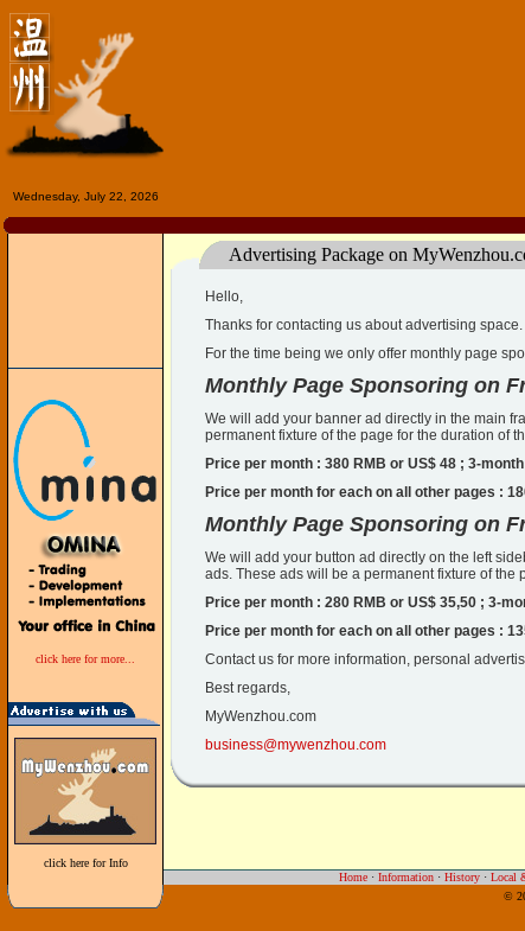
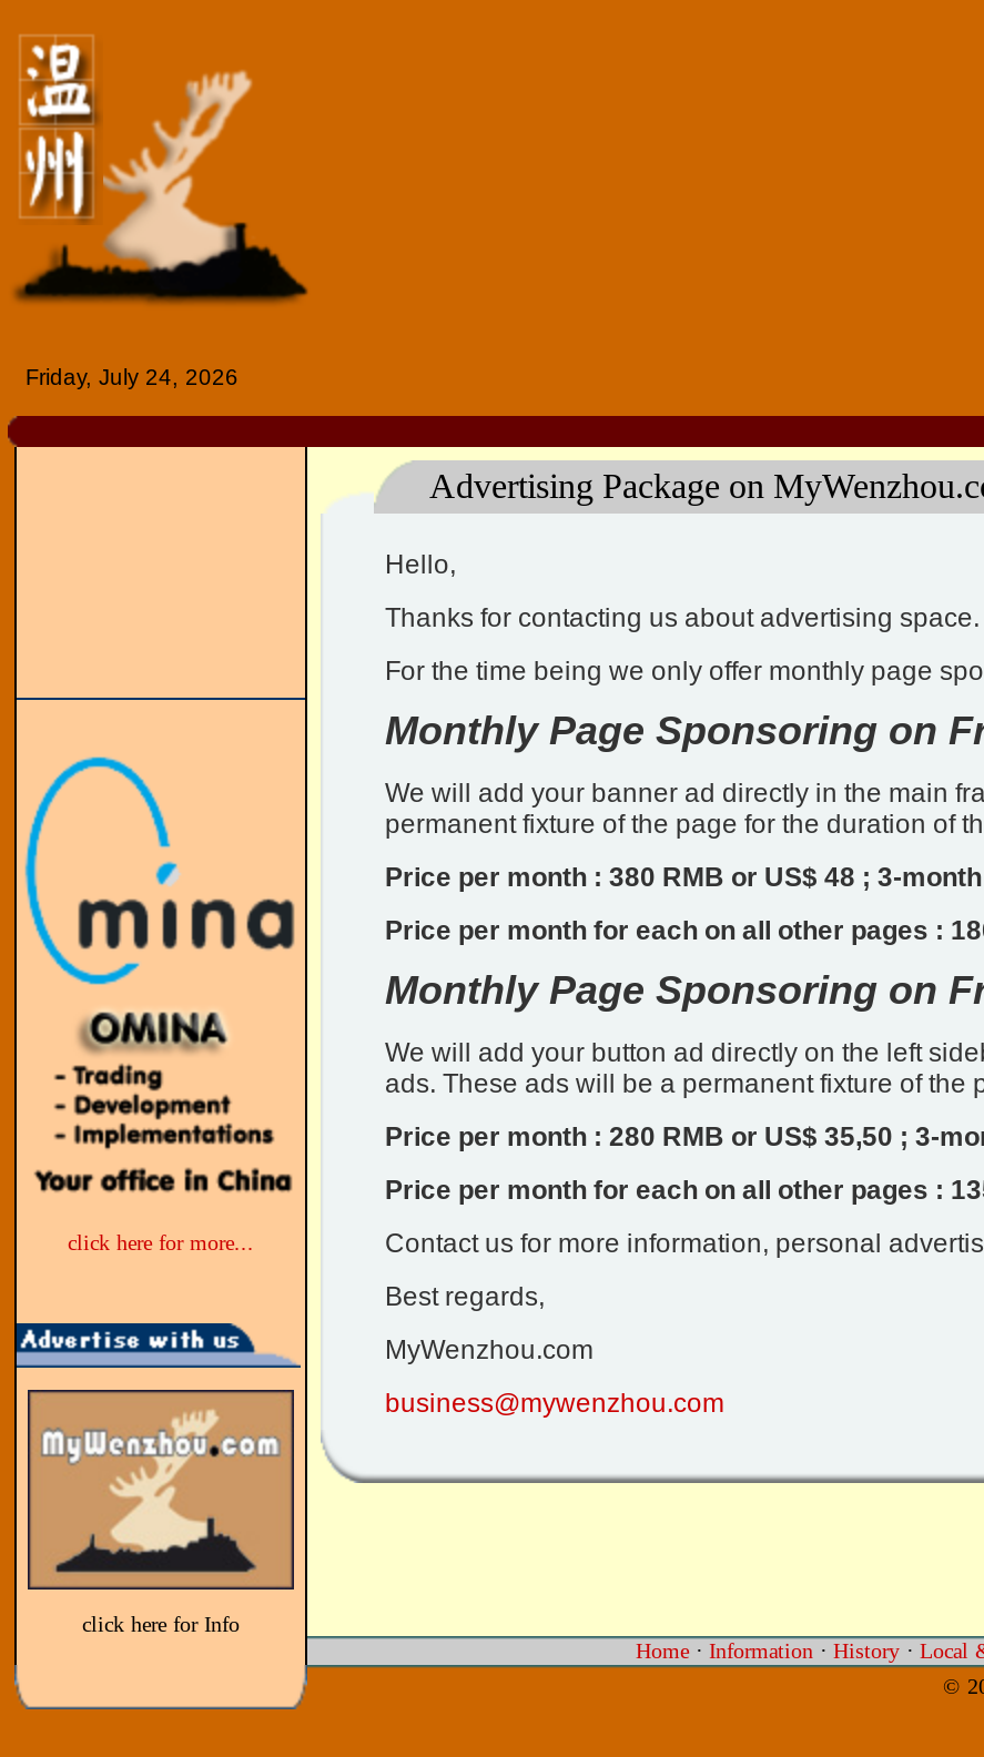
[13,190,159,203] Wednesday, July 22, 2026 -> [26,365,239,389] Friday, July 24, 2026

